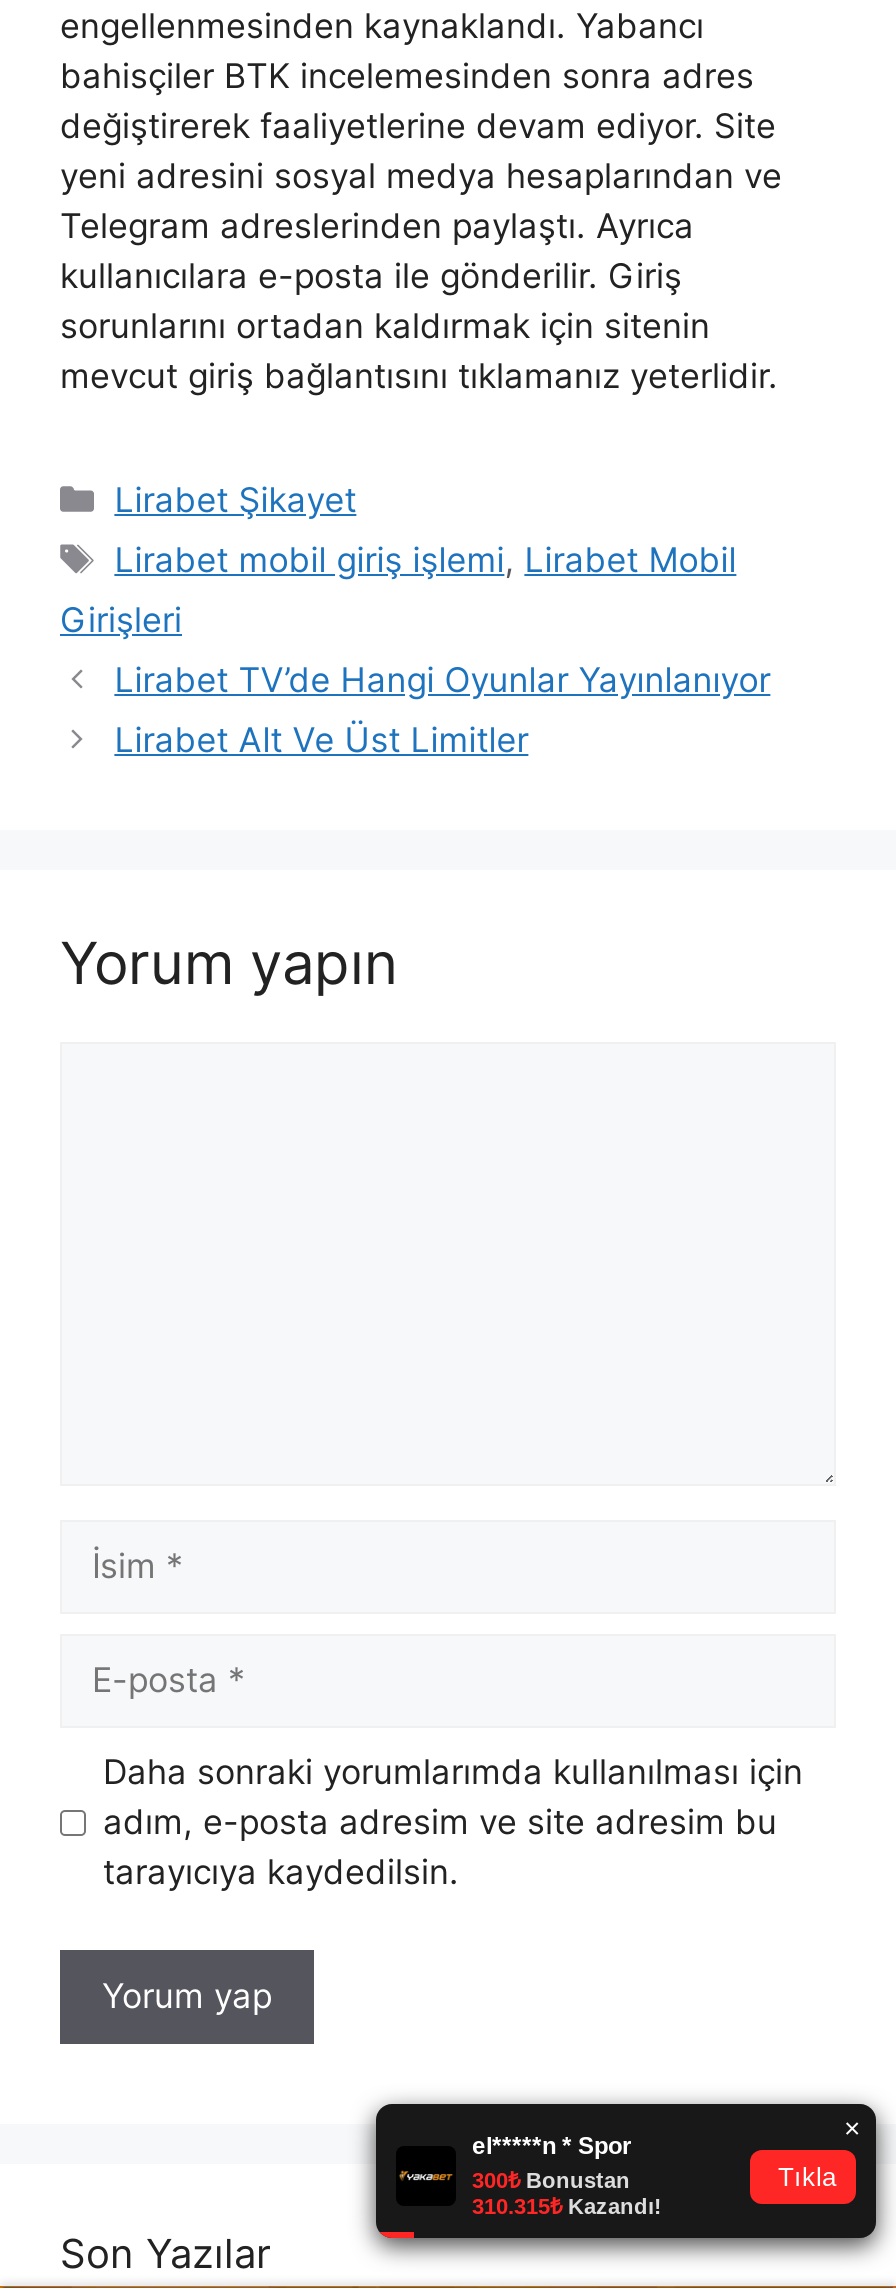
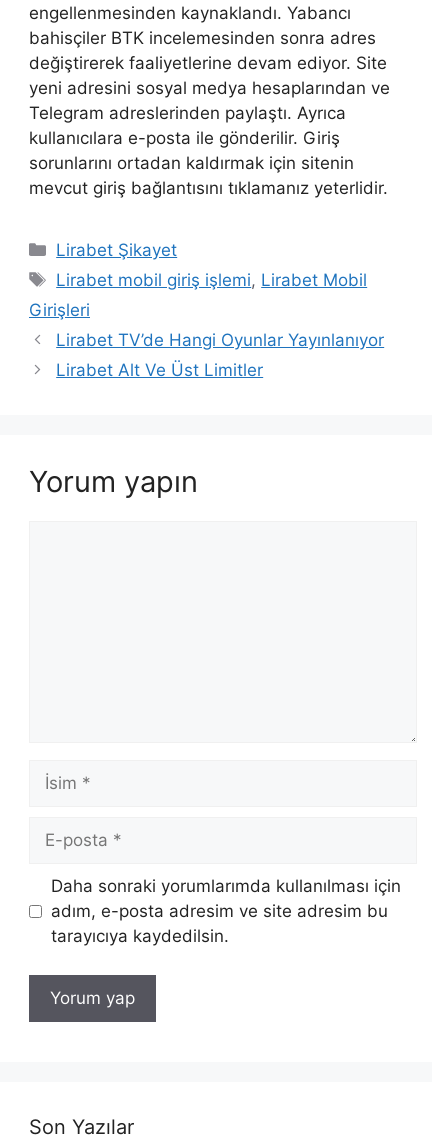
[364,2100,888,2258] [image] -> none

